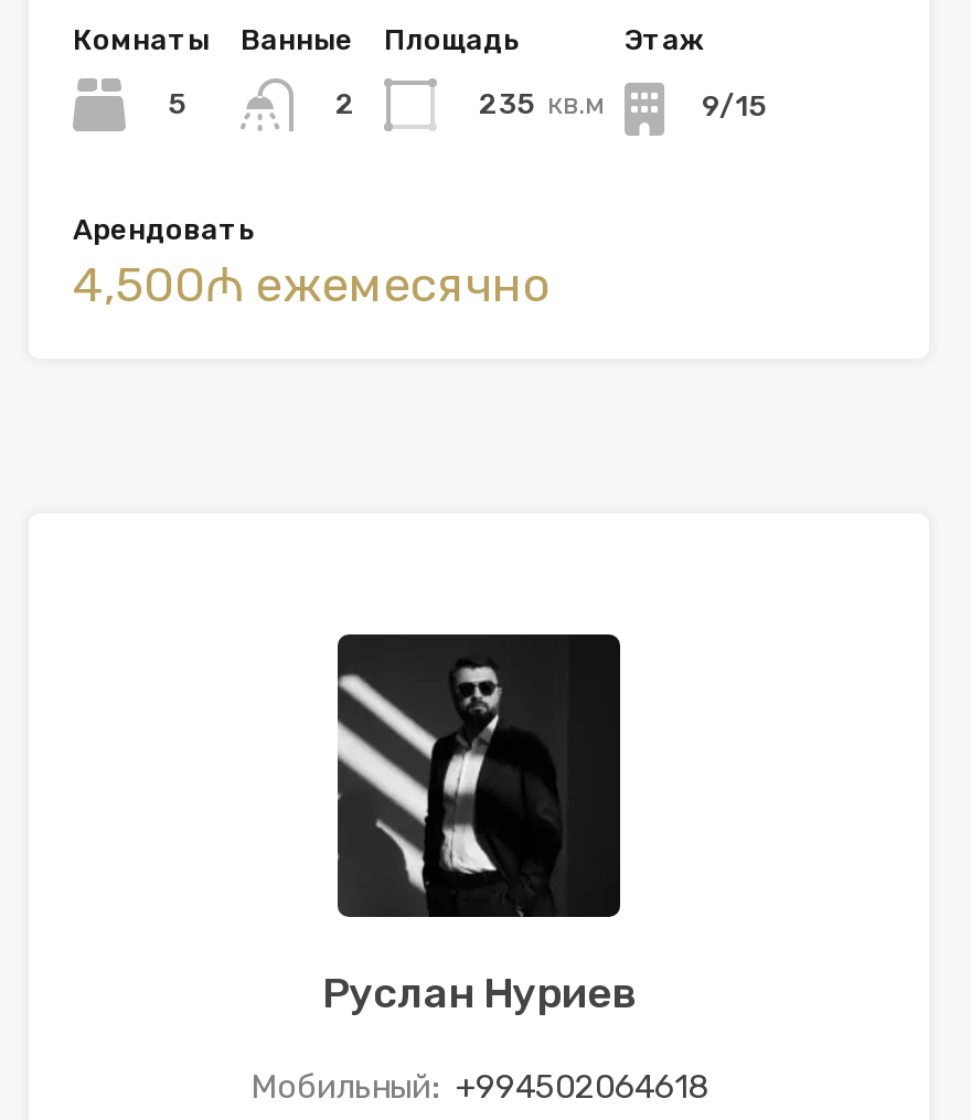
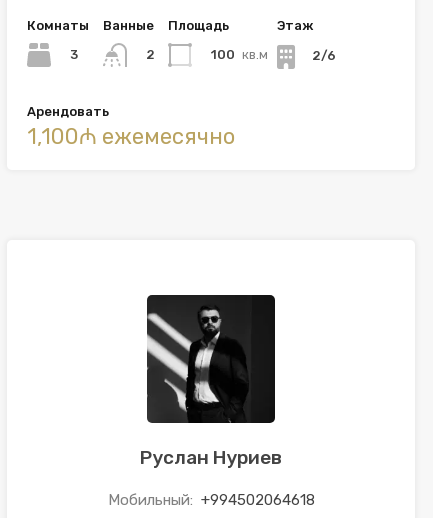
[168,87,183,120] 5 -> [70,47,78,62] 3
[479,87,605,120] 235 кв.м -> [211,47,268,62] 100 кв.м
[702,88,764,122] 9/15 -> [312,48,336,63] 2/6
[73,254,549,313] 4,500₼ ежемесячно -> [27,122,235,149] 1,100₼ ежемесячно

